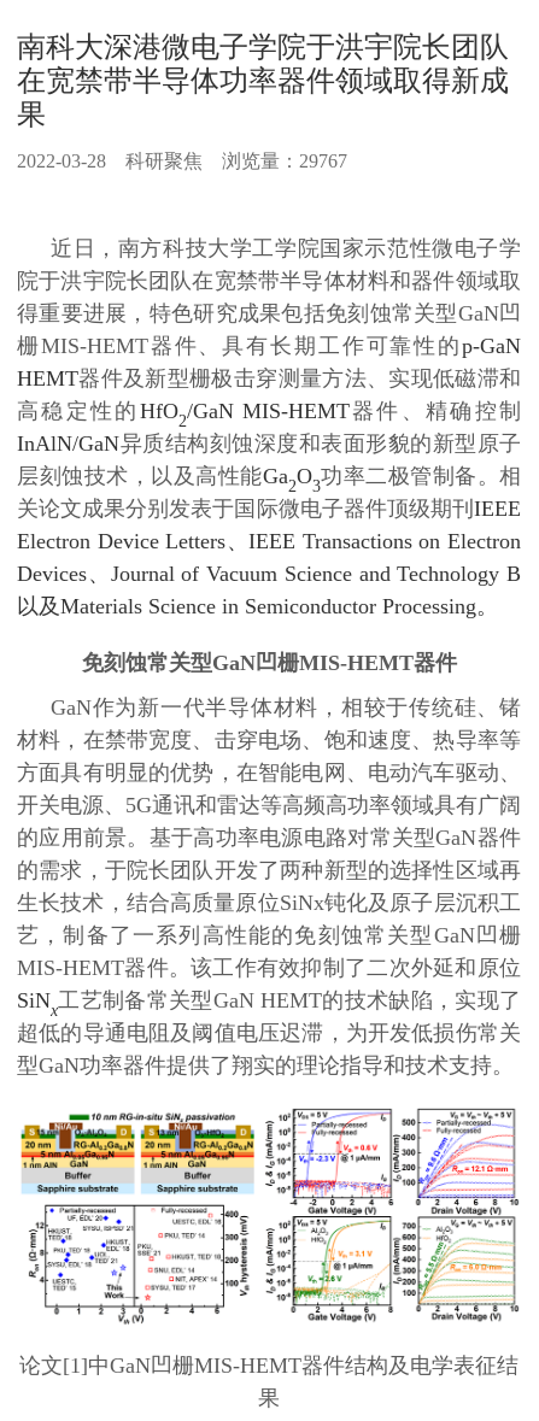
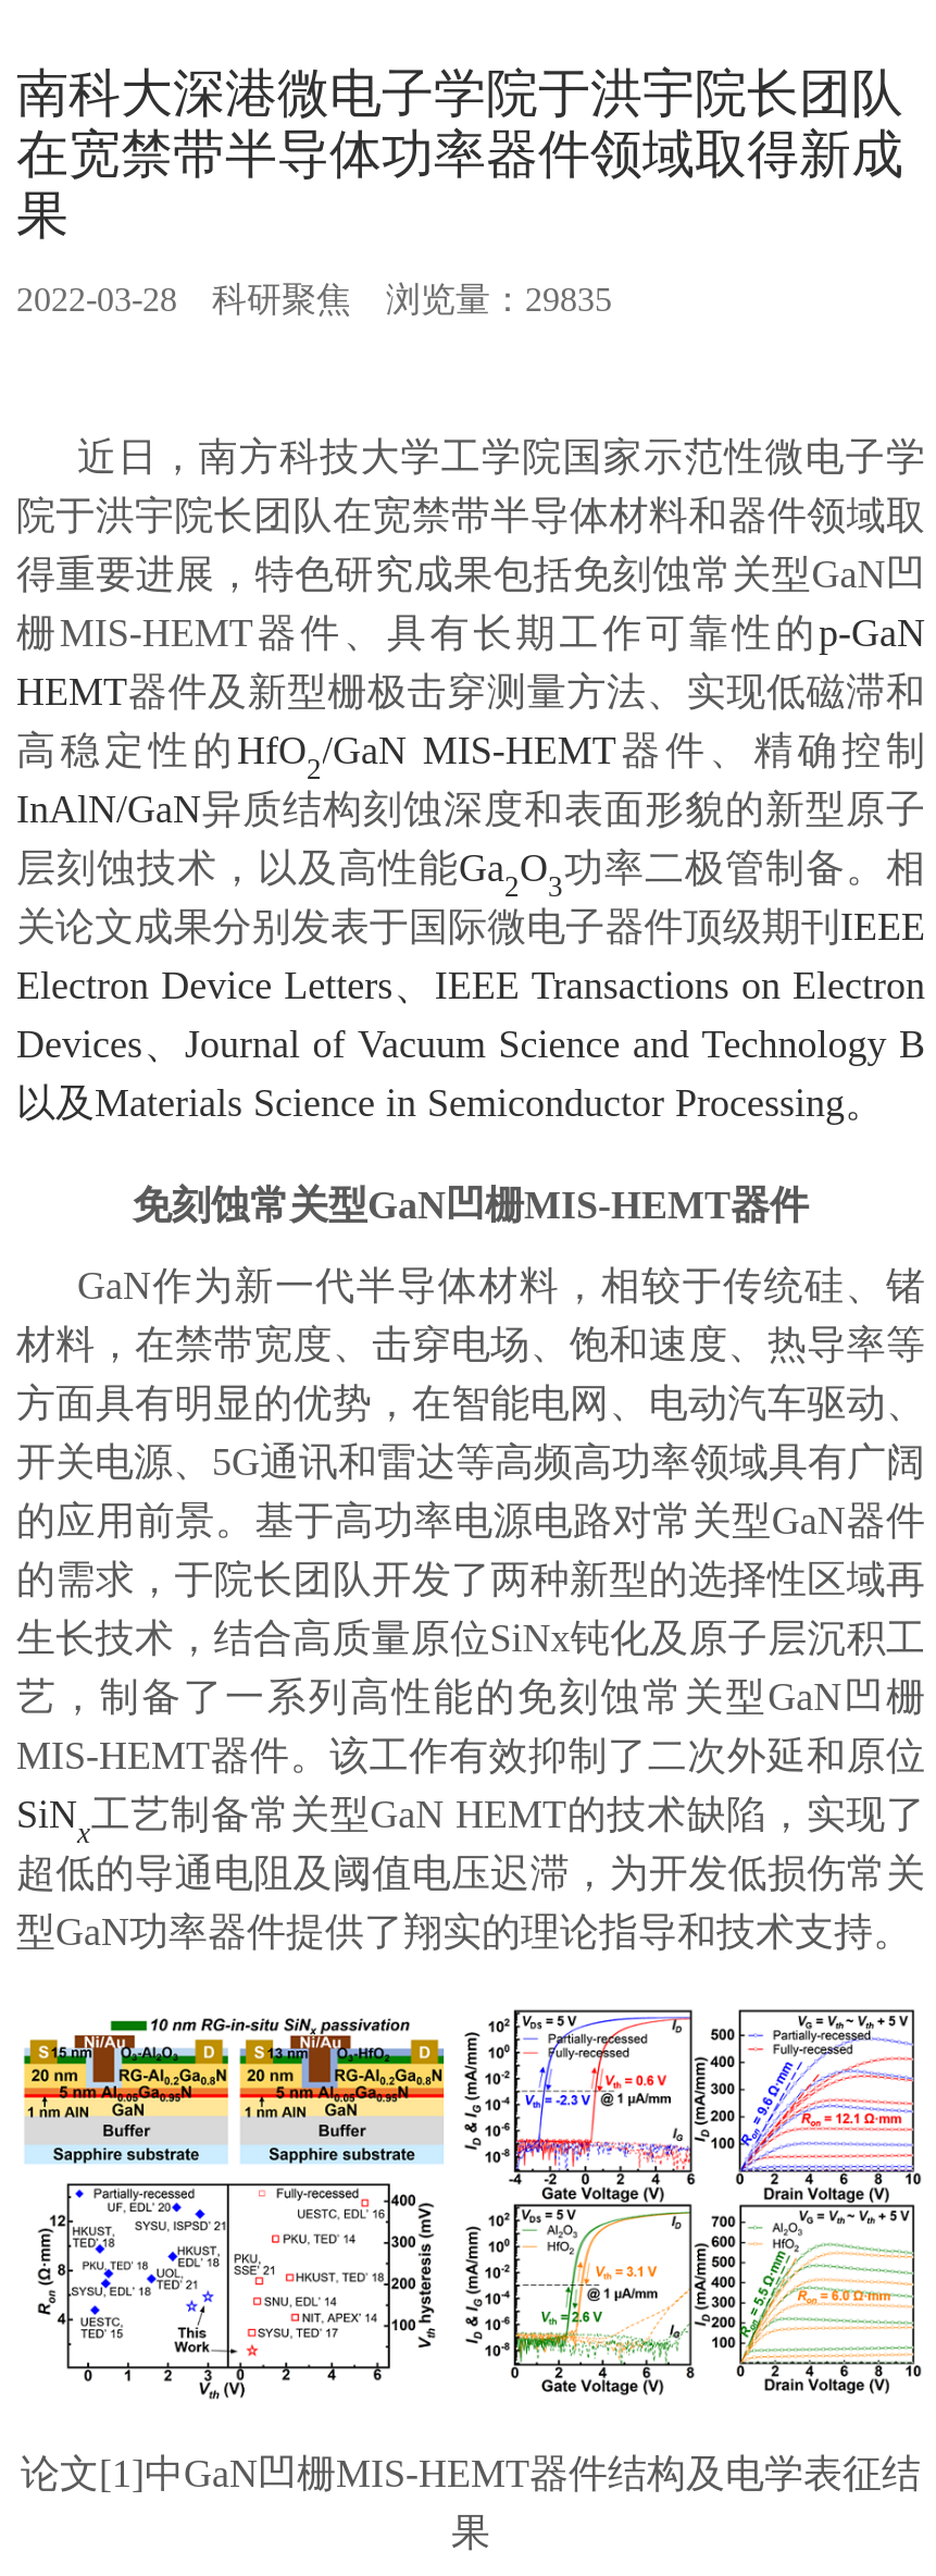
[17,151,347,171] 2022-03-28科研聚焦 浏览量：29767 -> [16,281,612,318] 2022-03-28科研聚焦 浏览量：29835

